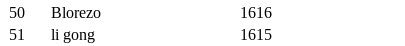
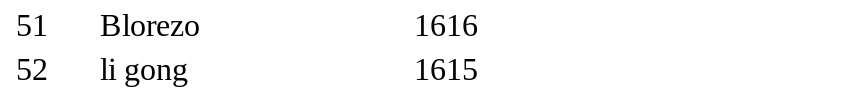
[9,4,101,21] 50 Blorezo -> [16,8,200,42] 51 Blorezo
[9,26,95,43] 51 li gong -> [16,52,188,86] 52 li gong

